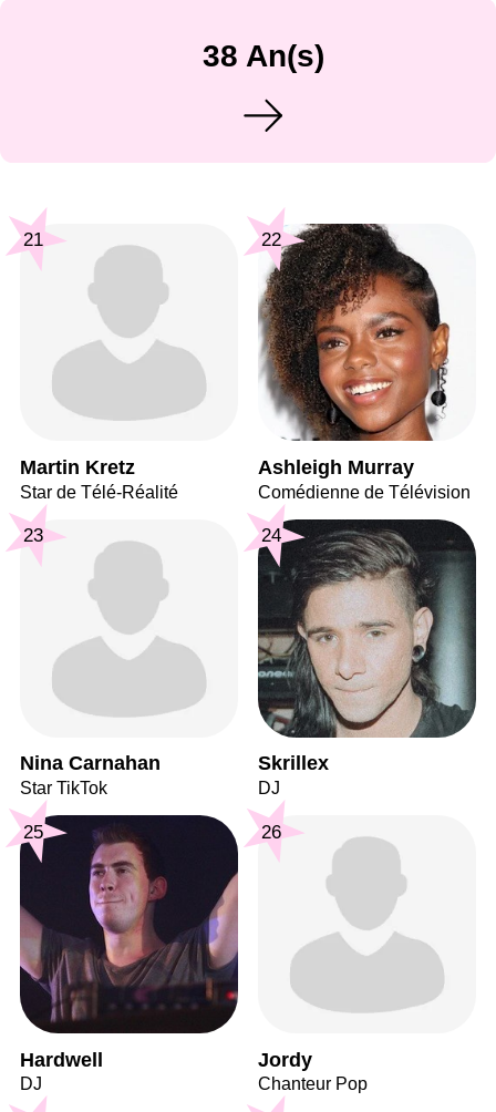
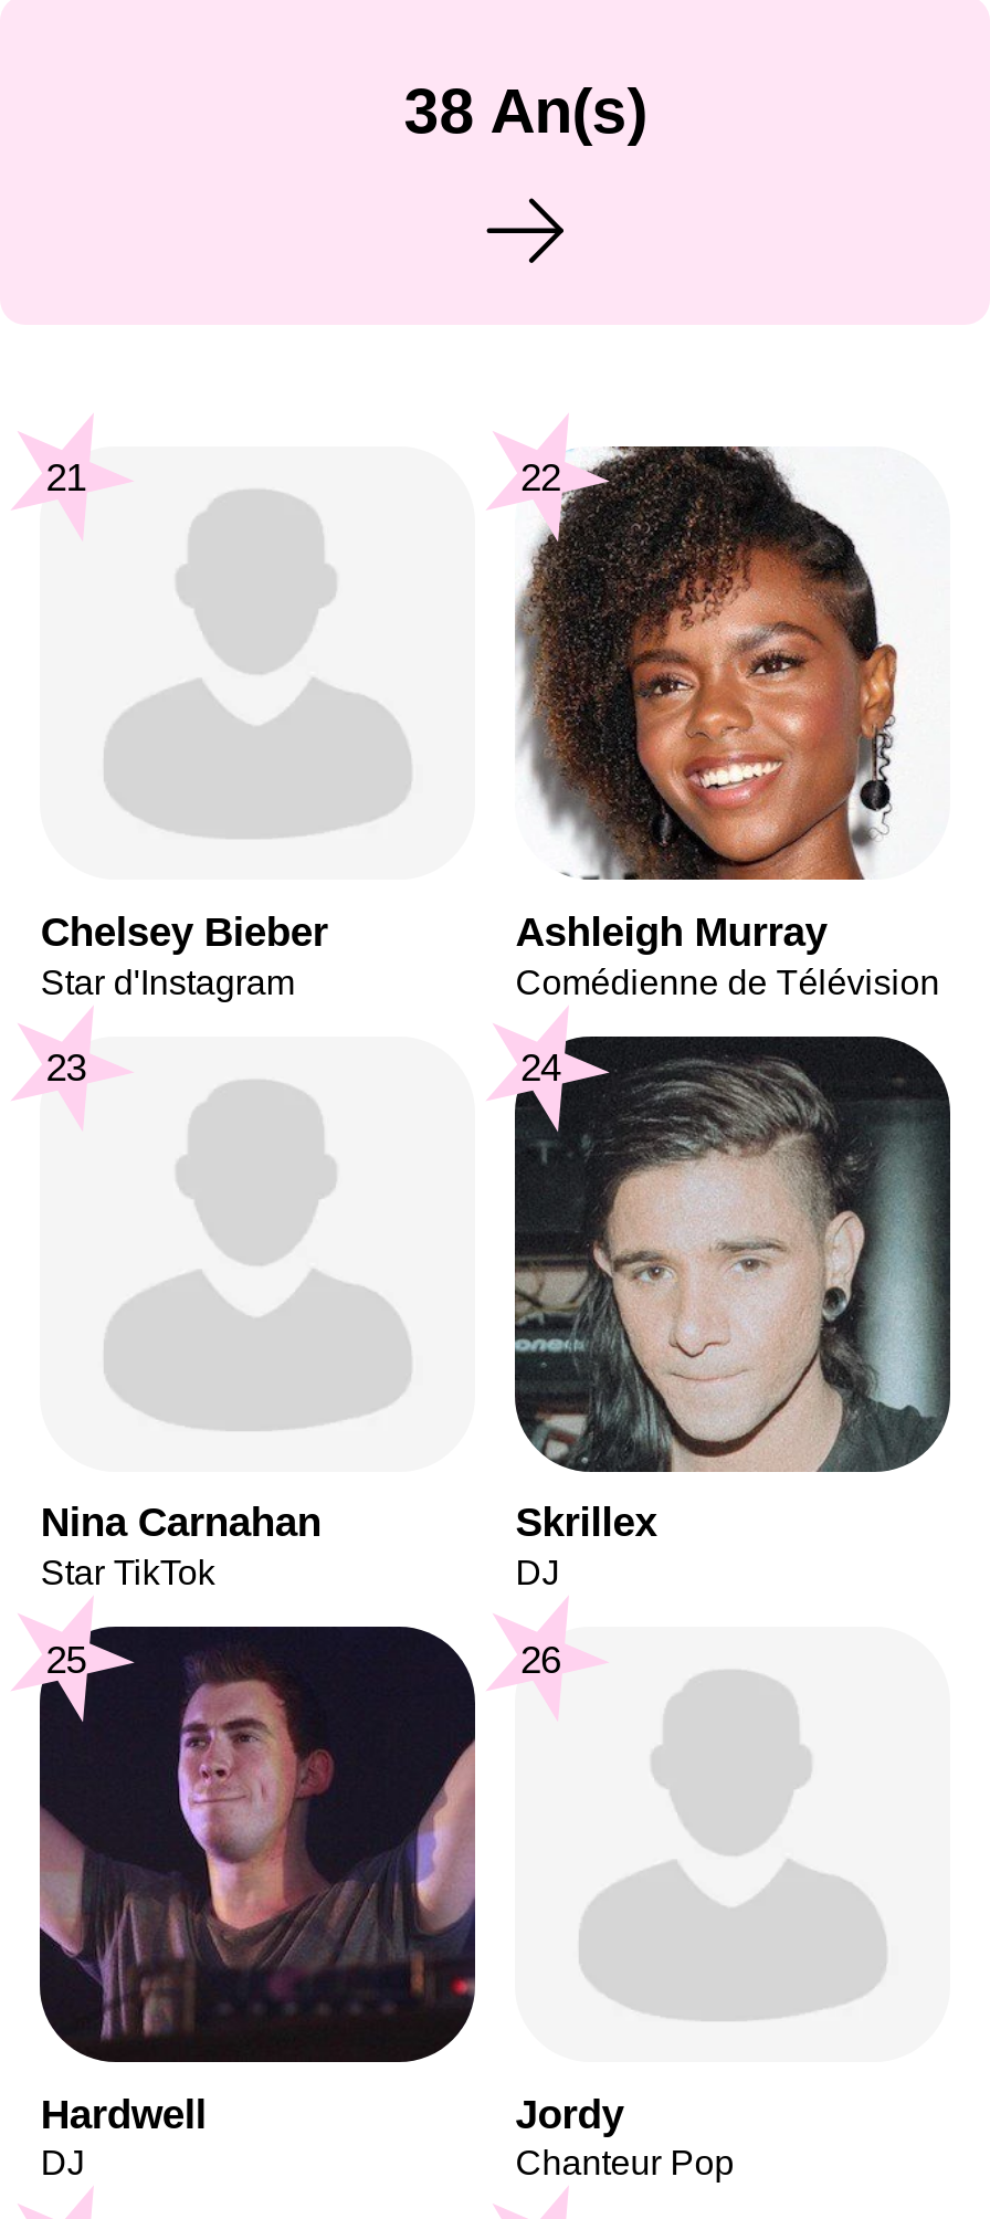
[20,455,179,502] Martin Kretz | Star de Télé-Réalité -> [41,909,328,1001] Chelsey Bieber | Star d'Instagram

